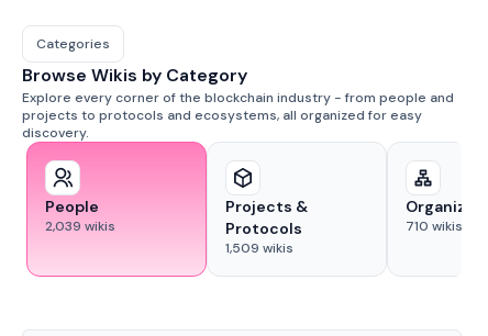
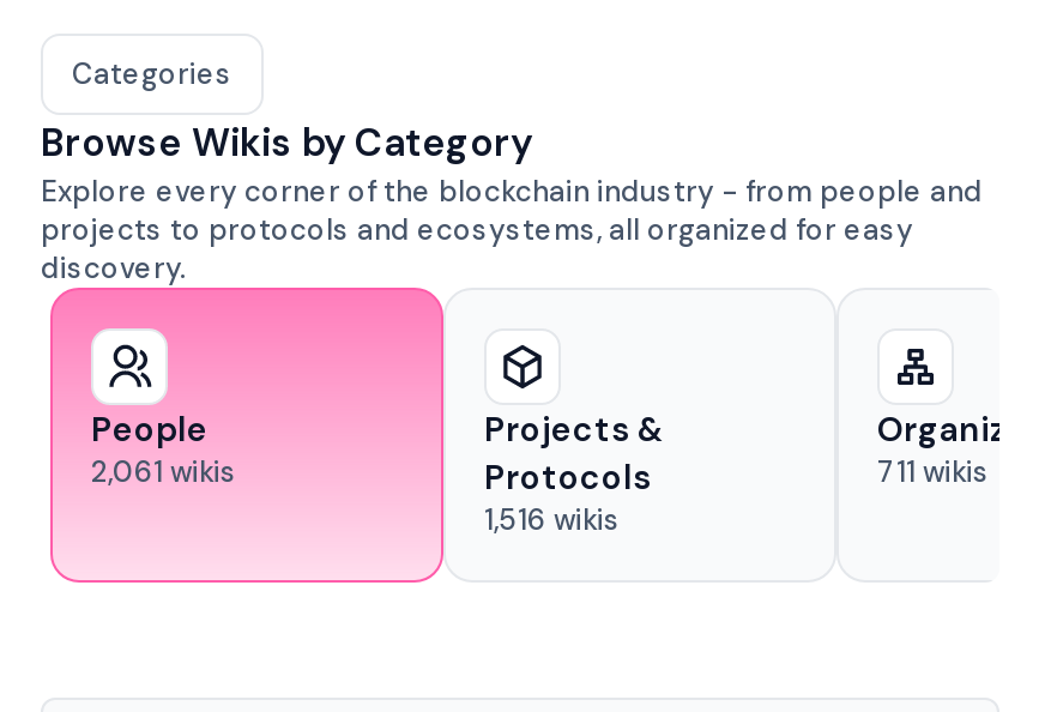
[45,217,115,235] 2,039 wikis -> [91,453,237,491] 2,061 wikis
[406,217,463,235] 710 wikis -> [877,453,990,491] 711 wikis
[225,239,293,257] 1,509 wikis -> [484,501,621,539] 1,516 wikis

